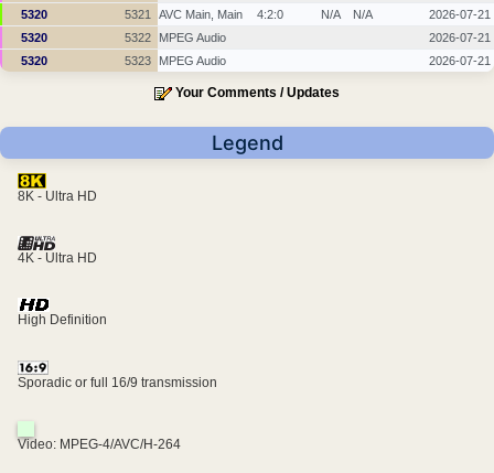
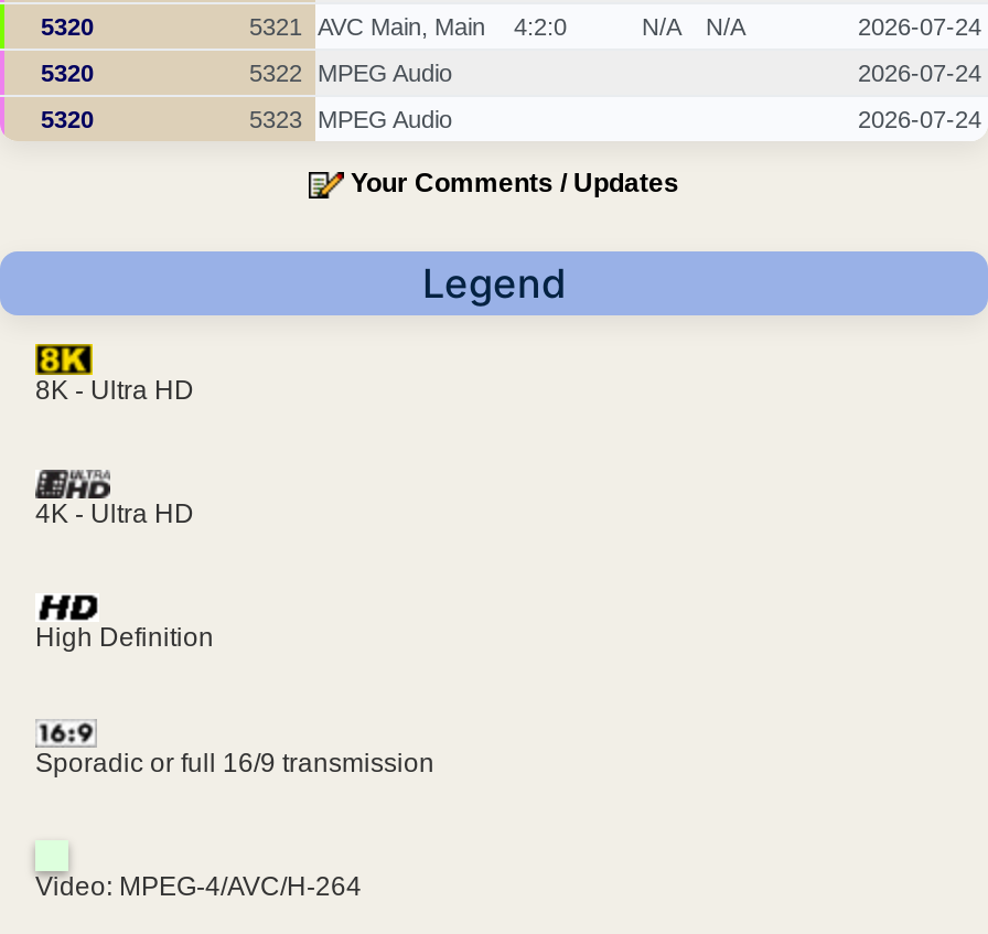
[429,7,491,21] 2026-07-21 -> [858,13,981,39] 2026-07-24
[429,31,491,44] 2026-07-21 -> [858,59,981,85] 2026-07-24
[429,54,491,67] 2026-07-21 -> [858,105,981,132] 2026-07-24

